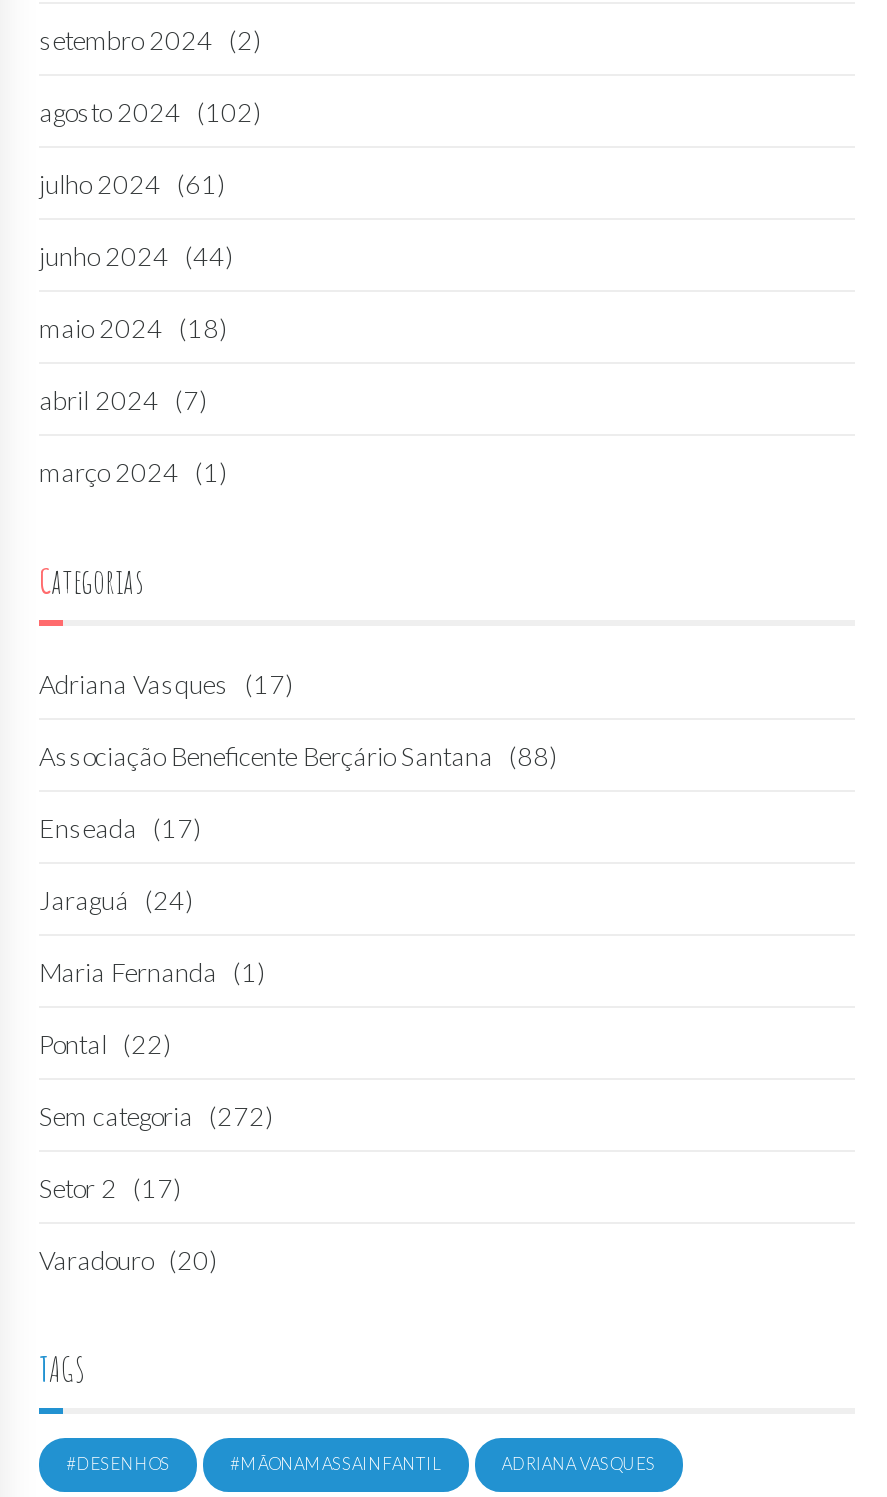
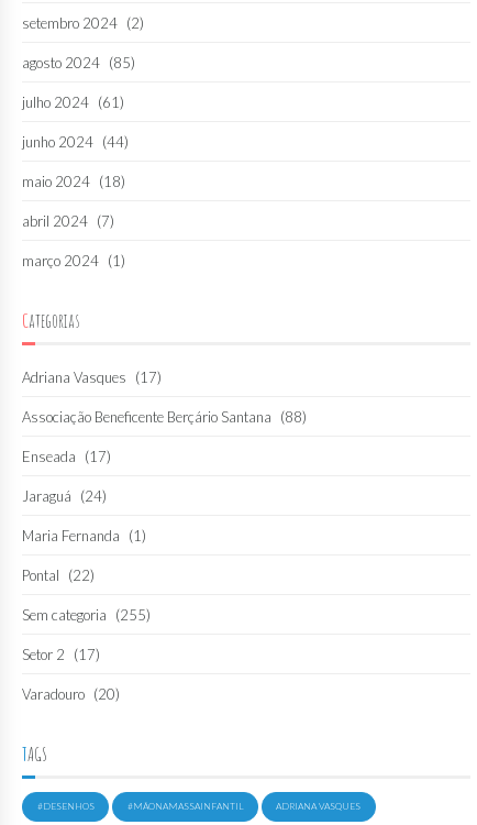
[39,96,261,128] agosto 2024 (102) -> [22,54,135,72] agosto 2024 (85)
[39,1100,273,1132] Sem categoria (272) -> [22,606,151,624] Sem categoria (255)

